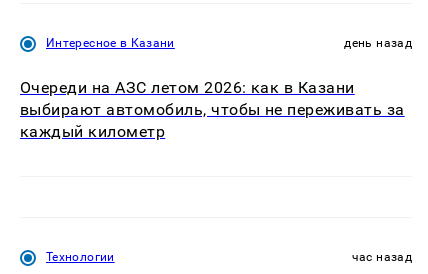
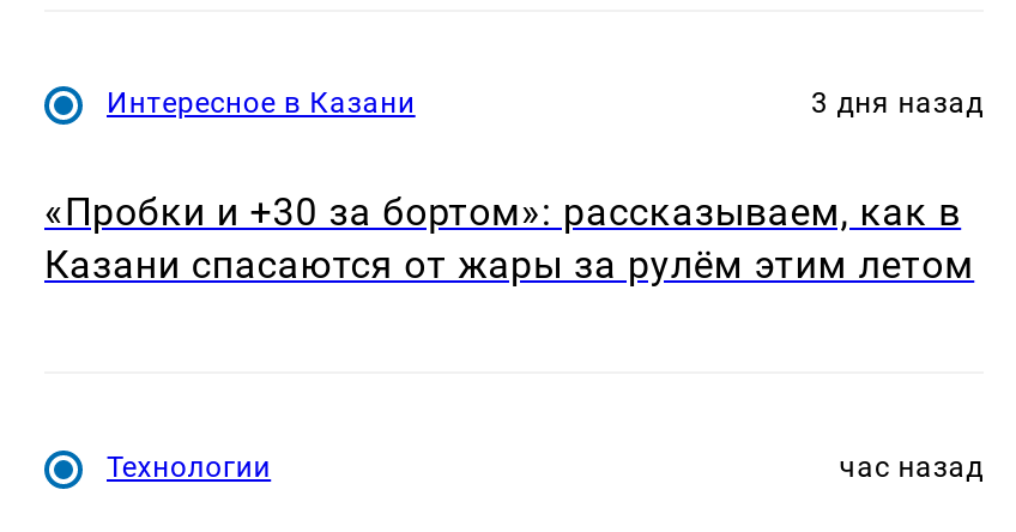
[344,36,412,50] день назад -> [811,87,984,121] 3 дня назад
[20,78,405,141] Очереди на АЗС летом 2026: как в Казани | выбирают автомобиль, чтобы не переживать за | каждый километр -> [44,188,974,286] «Пробки и +30 за бортом»: рассказываем, как в | Казани спасаются от жары за рулём этим летом

